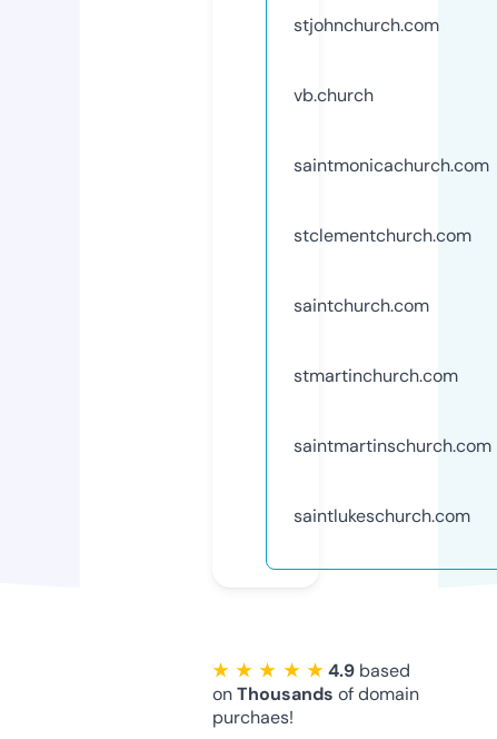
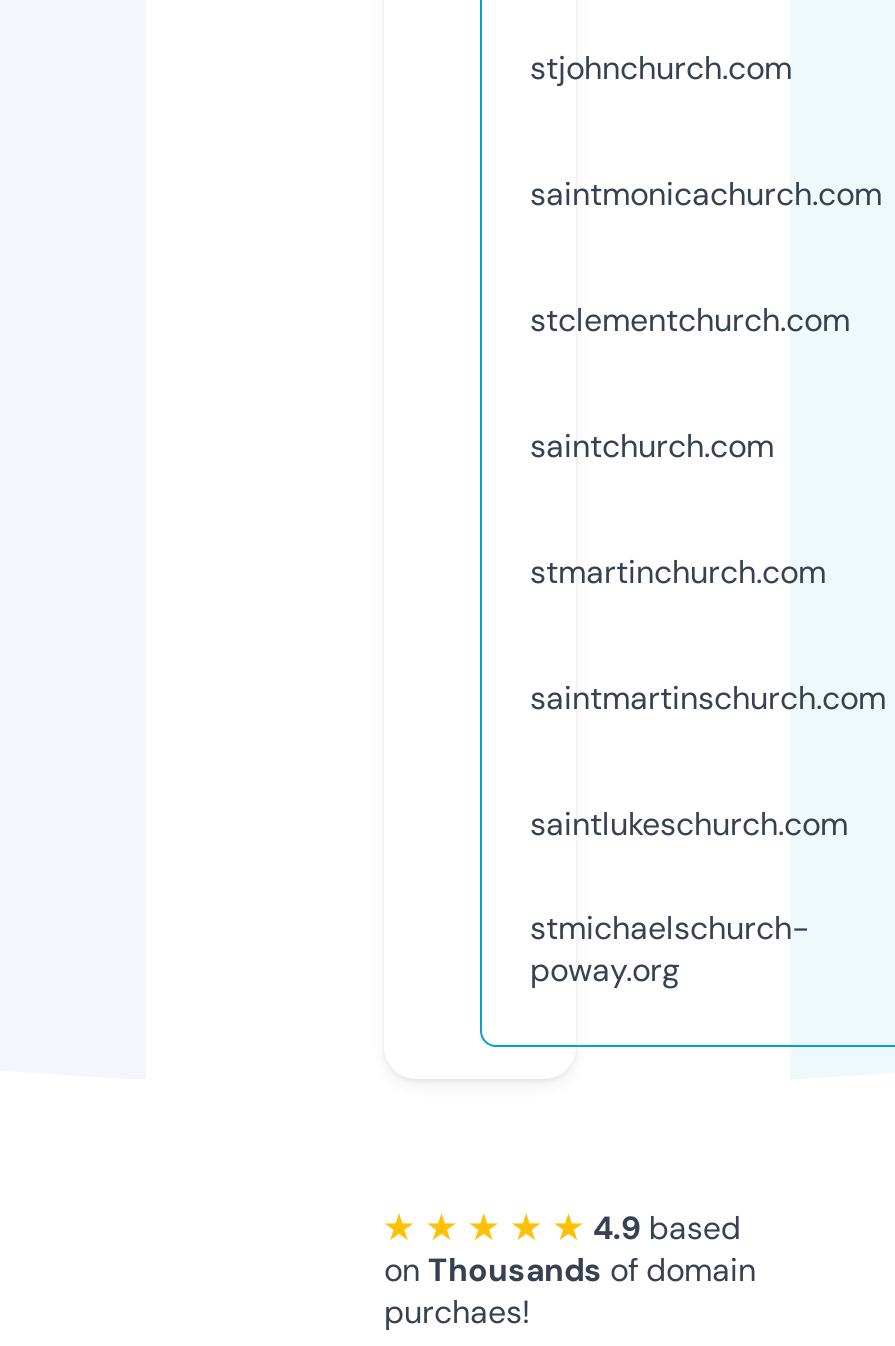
[294,83,374,107] vb.church -> none
moved [294,153,491,527] -> [530,173,886,845]: saintmonicachurch.com | stclementchurch.com | saintchurch.com | stmartinchurch.com | saintmartinschurch.com | saintlukeschurch.com
none -> [530,908,810,992] stmichaelschurch- | poway.org

